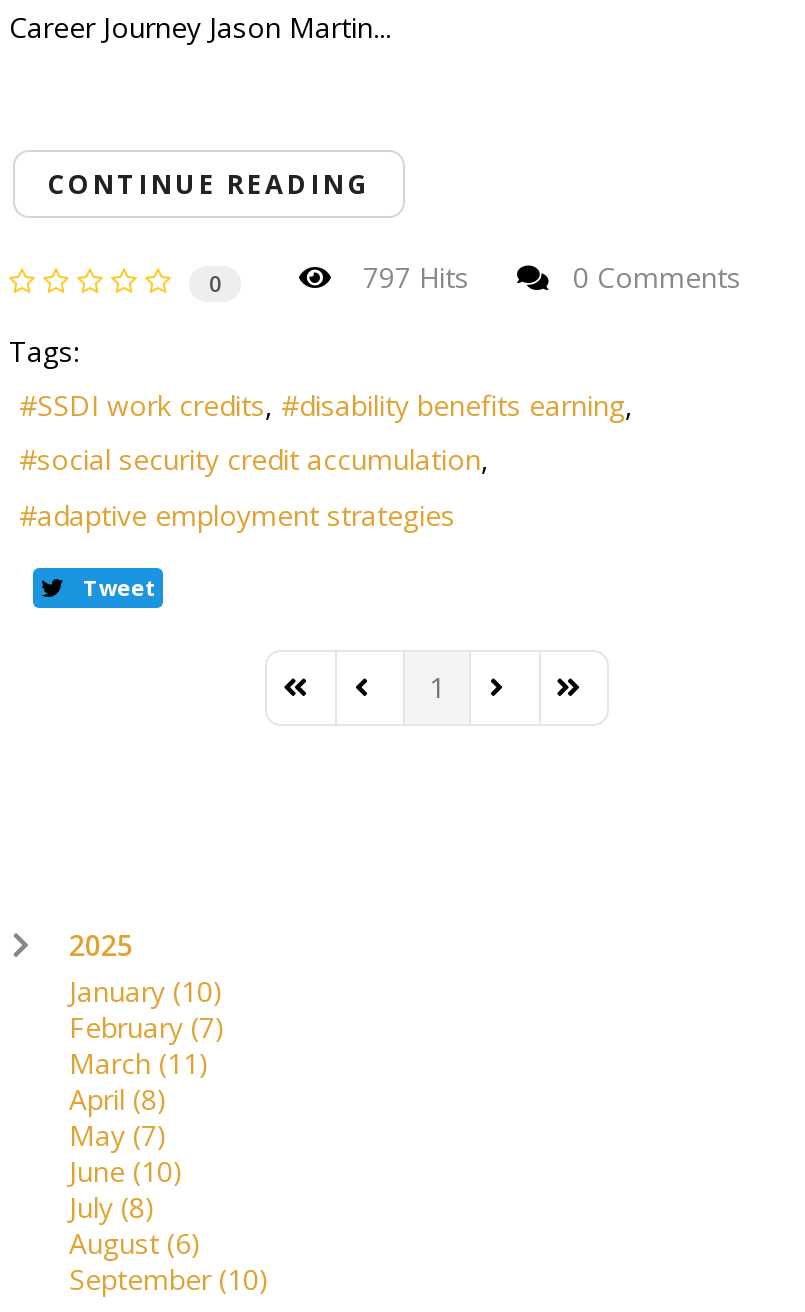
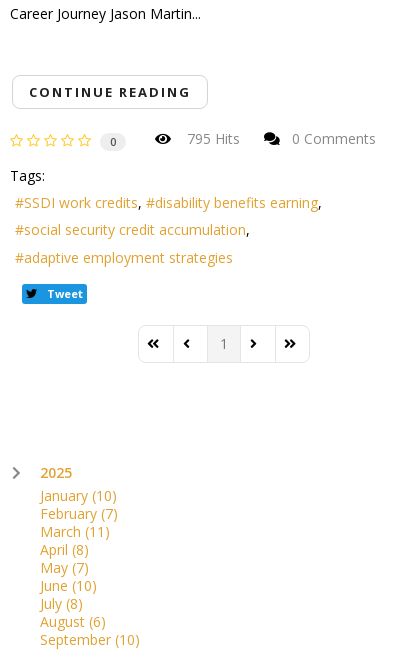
[347,258,469,296] 797 Hits -> [179,129,240,148] 795 Hits

